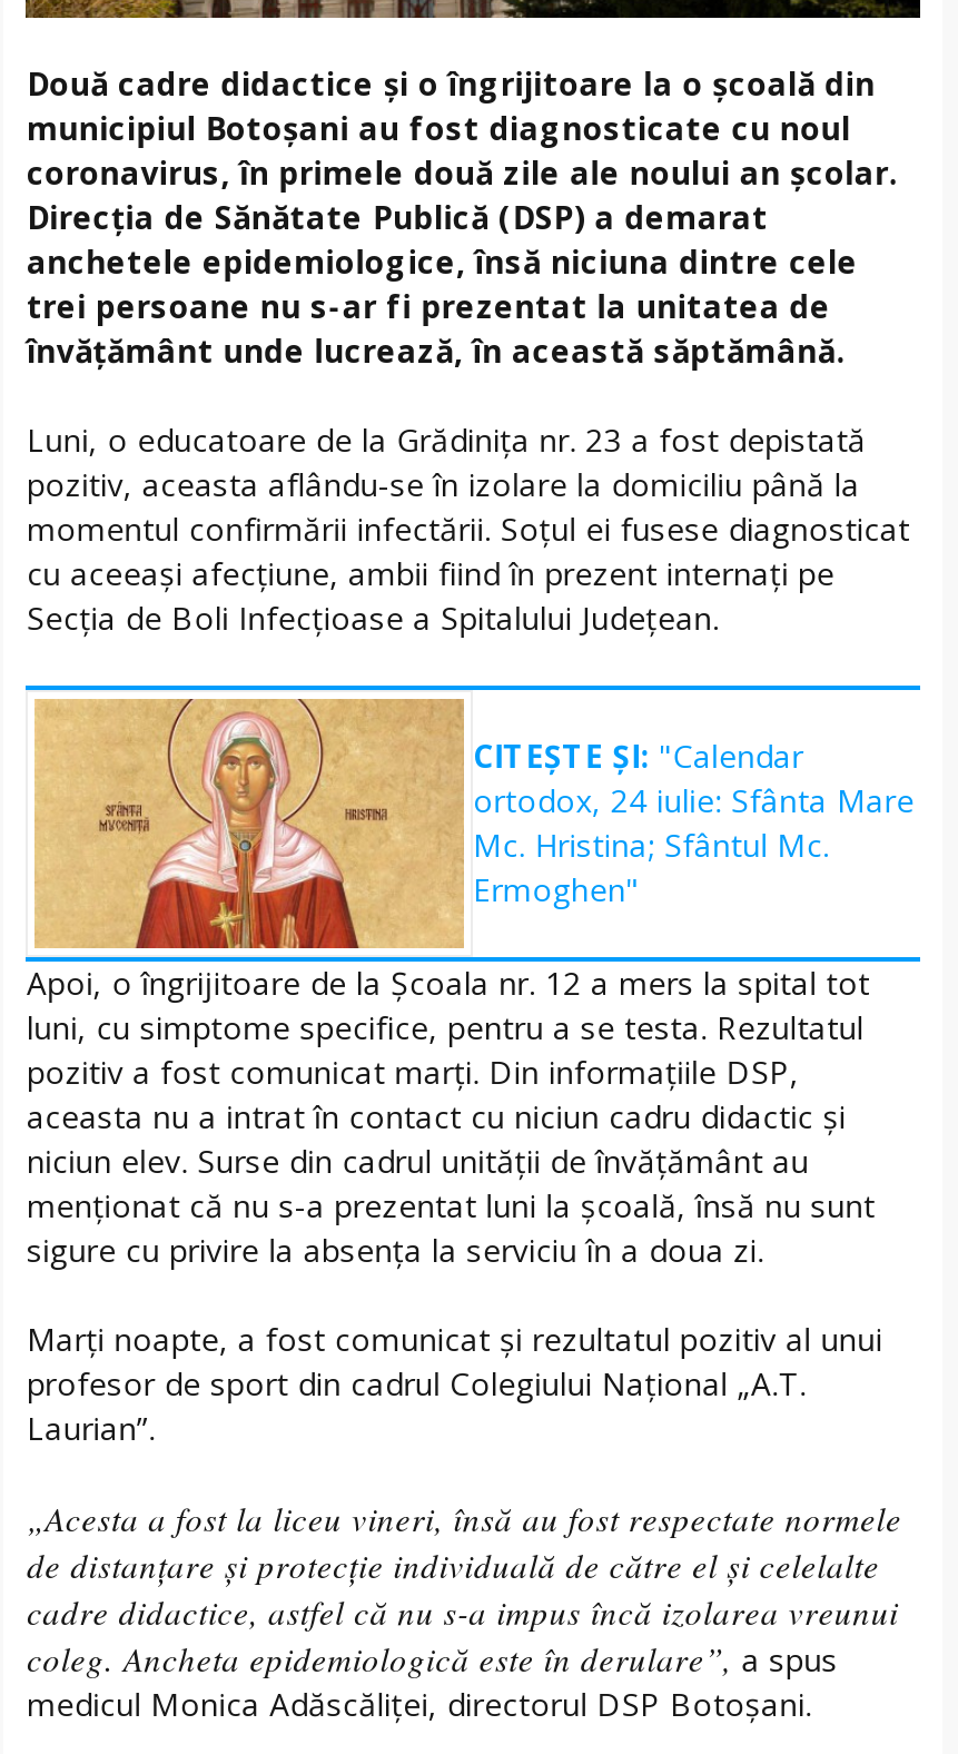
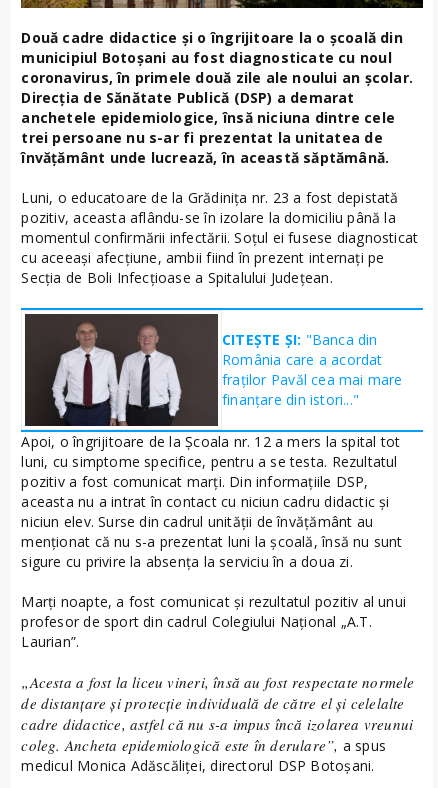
[32,697,914,950] [image] | CITEȘTE ȘI: "Calendar | ortodox, 24 iulie: Sfânta Mare | Mc. Hristina; Sfântul Mc. | Ermoghen" -> [24,313,403,427] [image] | CITEȘTE ȘI: "Banca din | România care a acordat | fraților Pavăl cea mai mare | finanțare din istori..."

